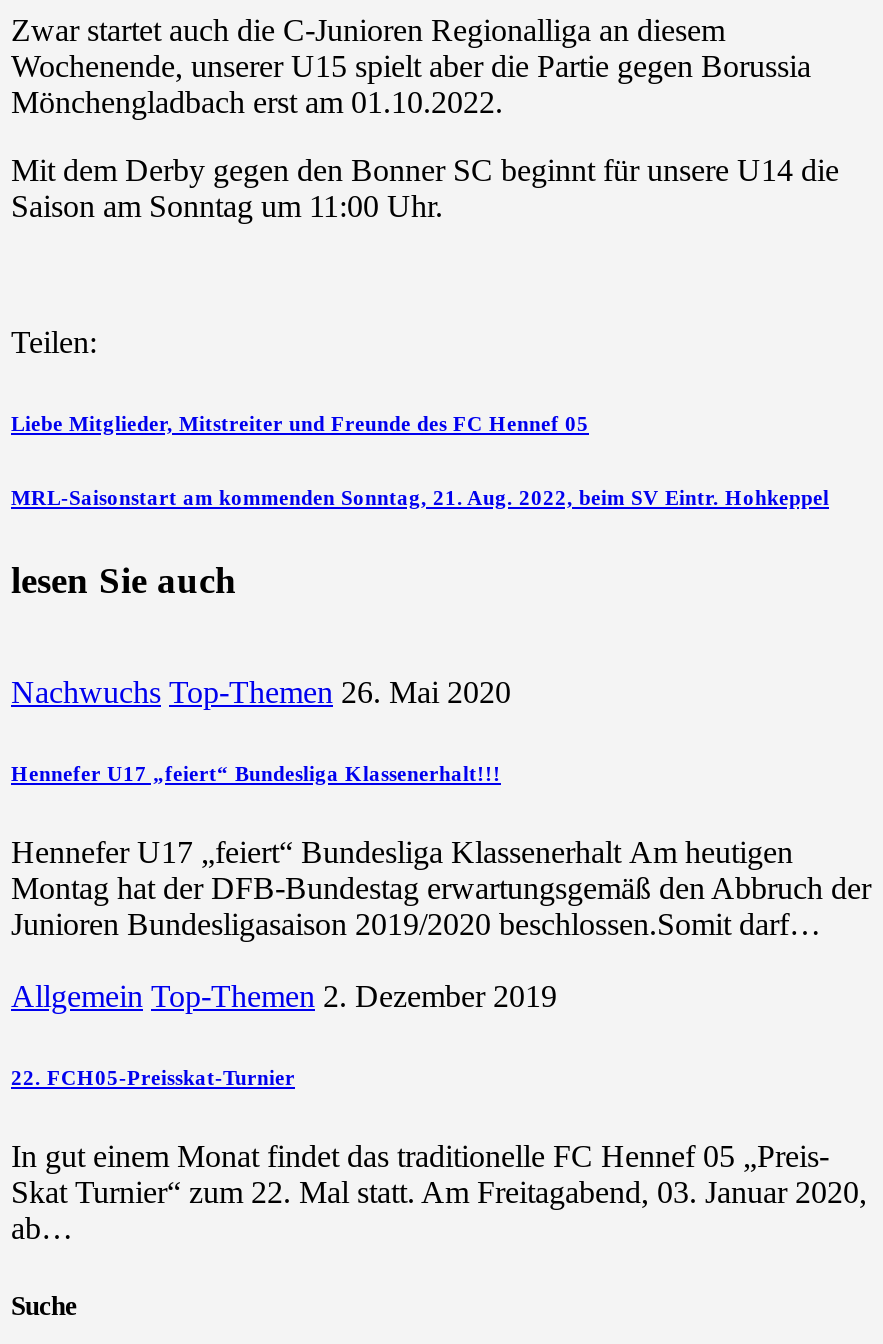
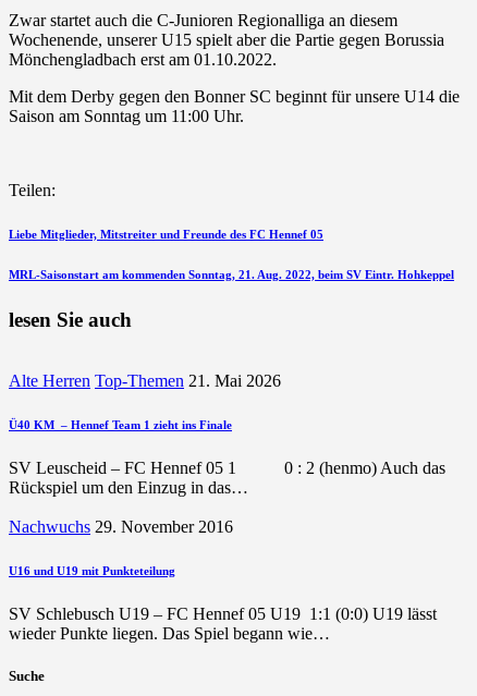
[11,676,511,710] Nachwuchs Top-Themen 26. Mai 2020 -> [9,372,281,390] Alte Herren Top-Themen 21. Mai 2026
[11,762,501,786] Hennefer U17 „feiert“ Bundesliga Klassenerhalt!!! -> [9,419,232,432] Ü40 KM – Hennef Team 1 zieht ins Finale
[11,836,871,942] Hennefer U17 „feiert“ Bundesliga Klassenerhalt Am heutigen | Montag hat der DFB-Bundestag erwartungsgemäß den Abbruch der | Junioren Bundesligasaison 2019/2020 beschlossen.Somit darf… -> [9,459,445,497] SV Leuscheid – FC Hennef 05 1 0 : 2 (henmo) Auch das | Rückspiel um den Einzug in das…
[11,980,557,1014] Allgemein Top-Themen 2. Dezember 2019 -> [9,518,233,536] Nachwuchs 29. November 2016
[11,1066,295,1090] 22. FCH05-Preisskat-Turnier -> [9,565,175,578] U16 und U19 mit Punkteteilung
[11,1140,867,1246] In gut einem Monat findet das traditionelle FC Hennef 05 „Preis- | Skat Turnier“ zum 22. Mal statt. Am Freitagabend, 03. Januar 2020, | ab… -> [9,605,437,643] SV Schlebusch U19 – FC Hennef 05 U19 1:1 (0:0) U19 lässt | wieder Punkte liegen. Das Spiel begann wie…

